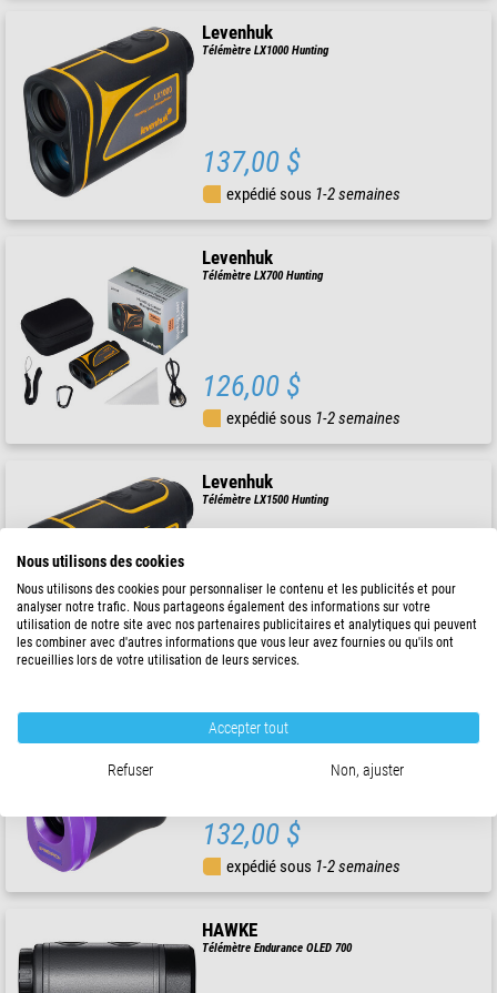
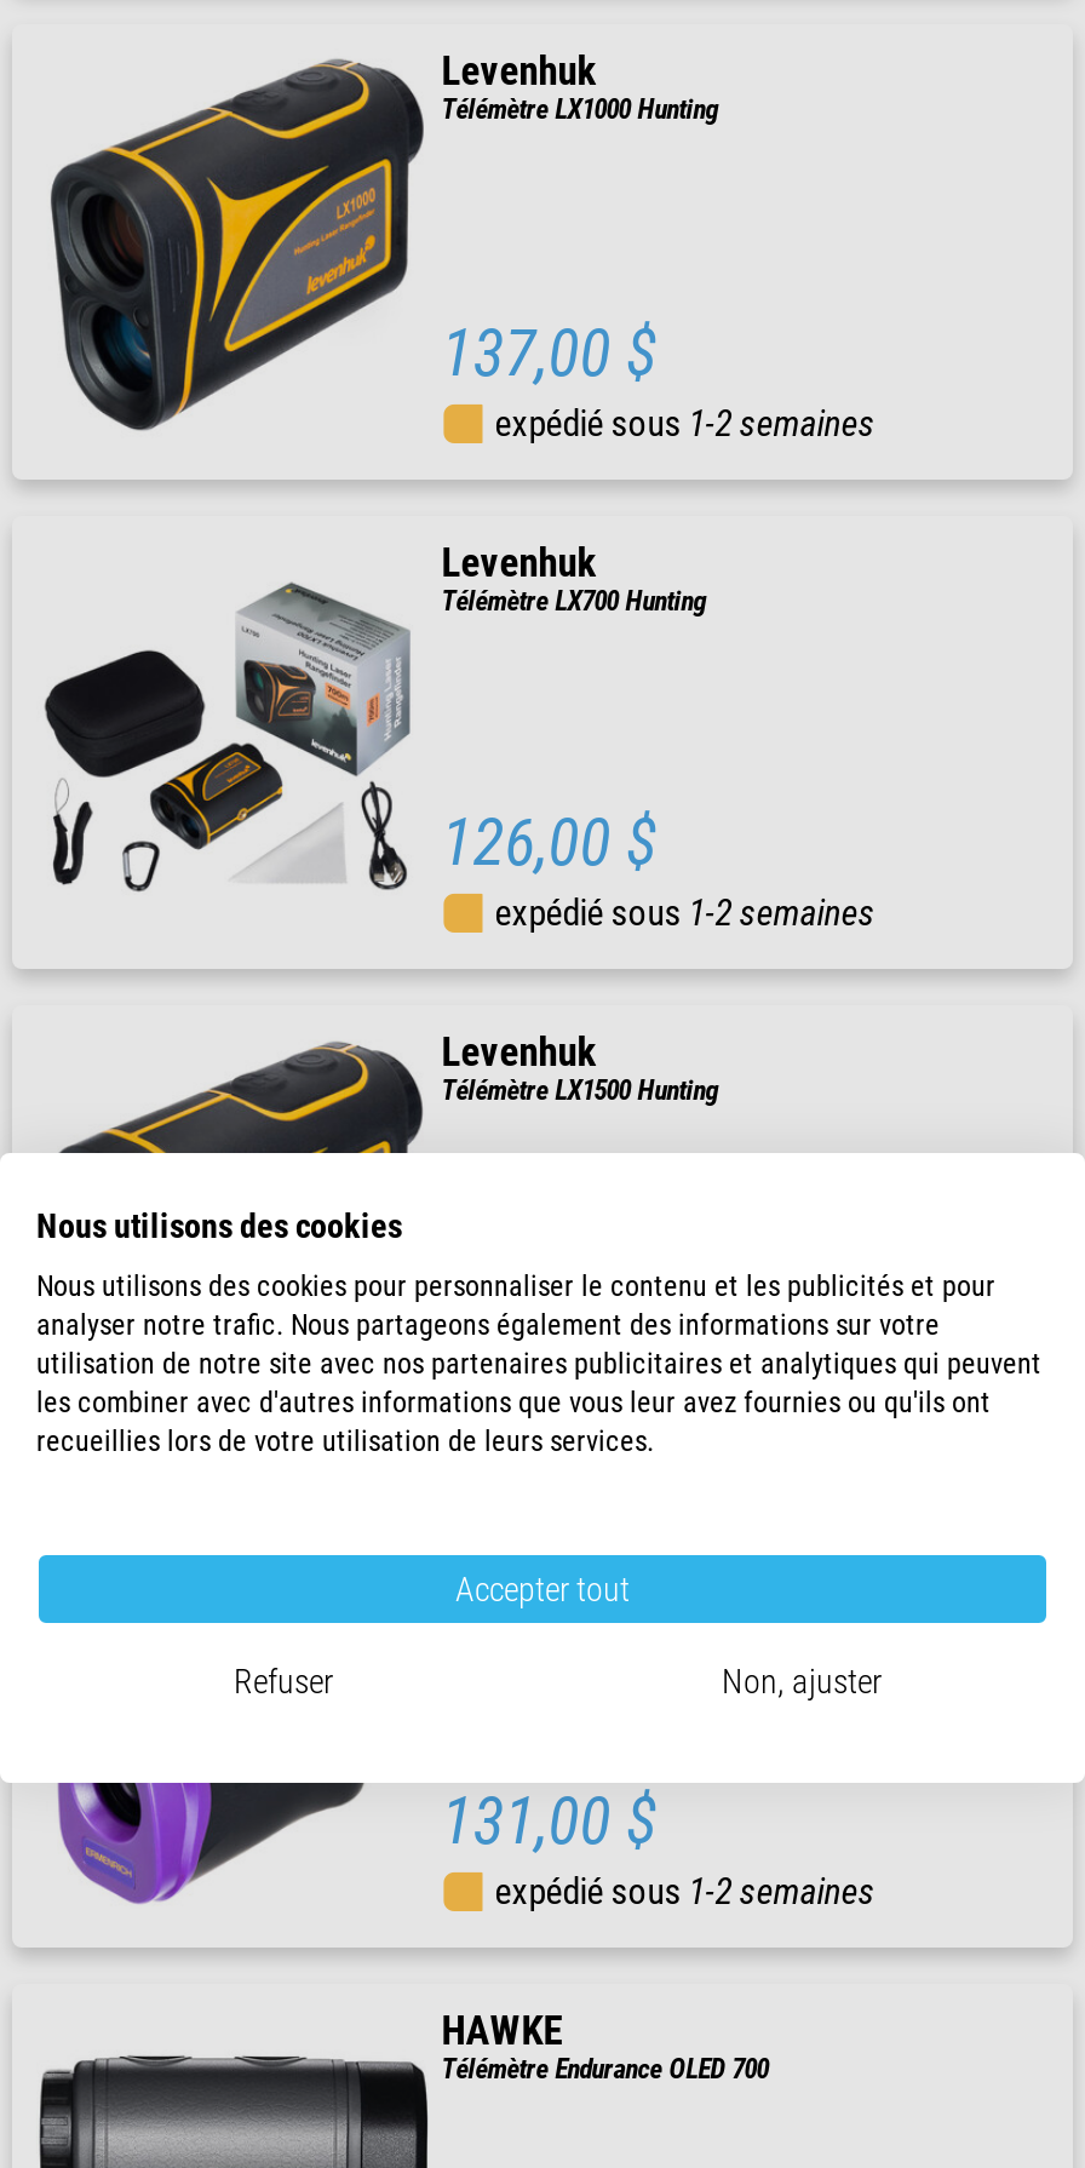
[202,817,301,852] 132,00 $ -> [441,1783,657,1861] 131,00 $

